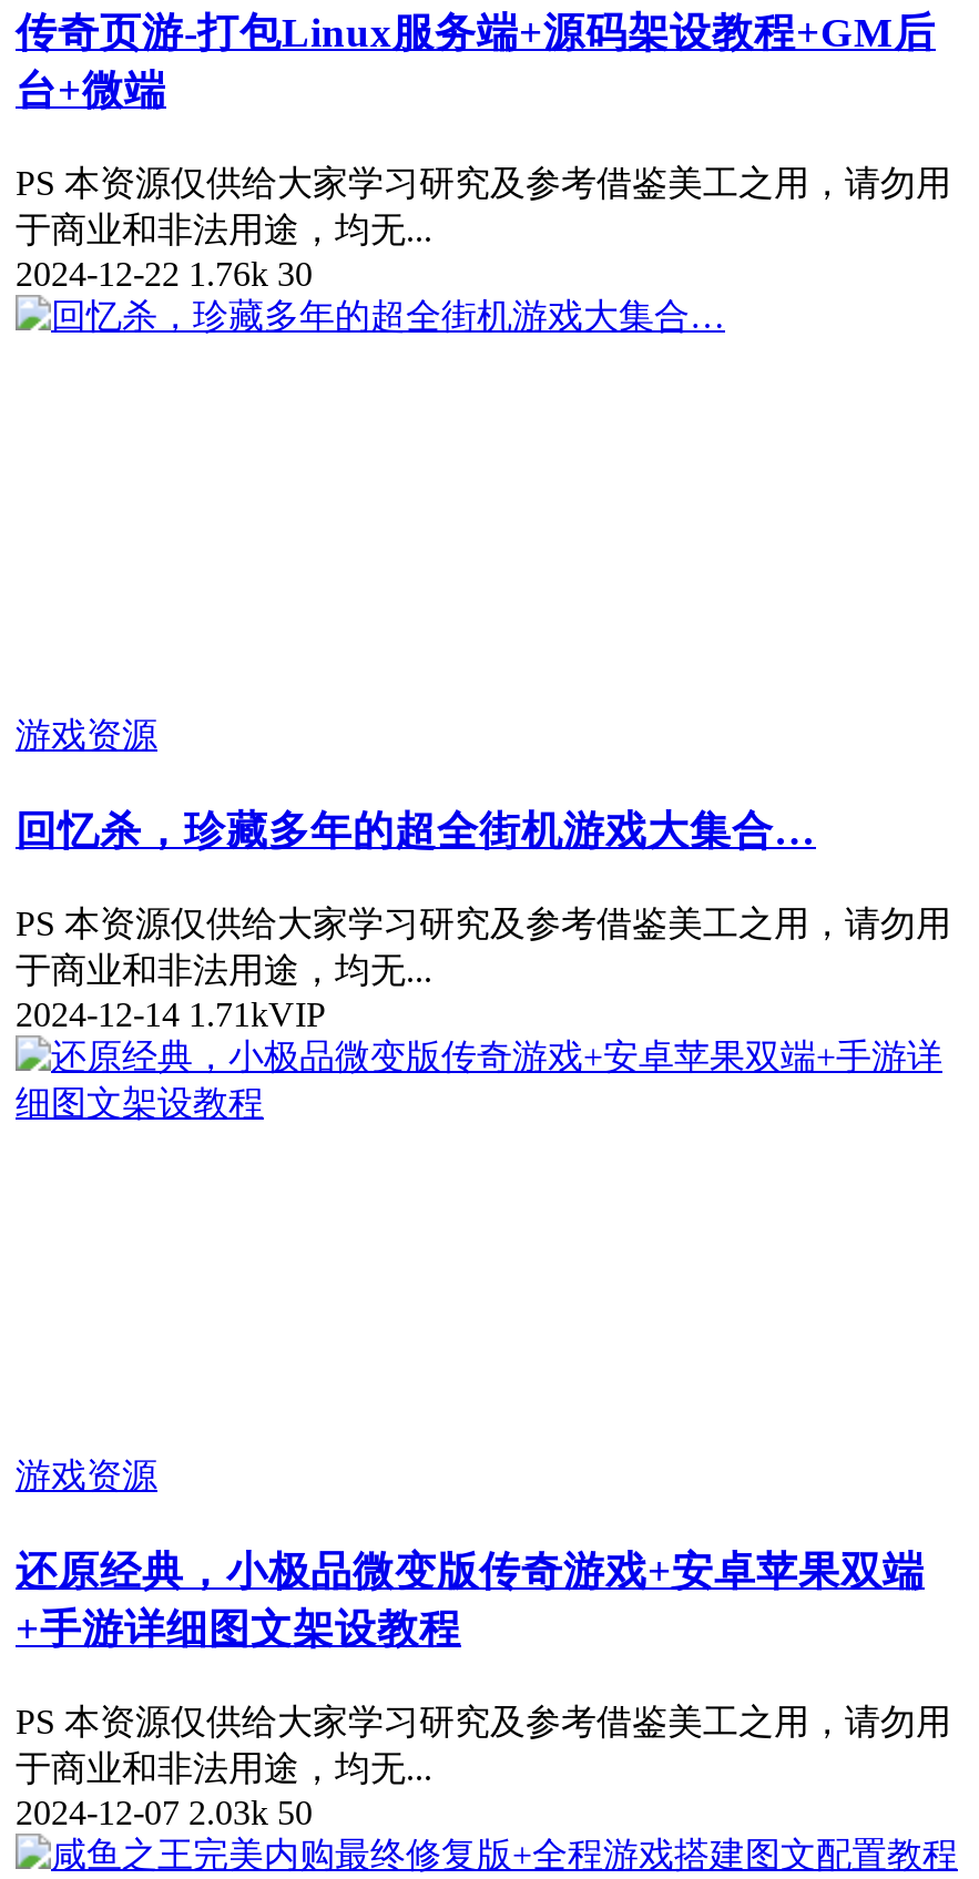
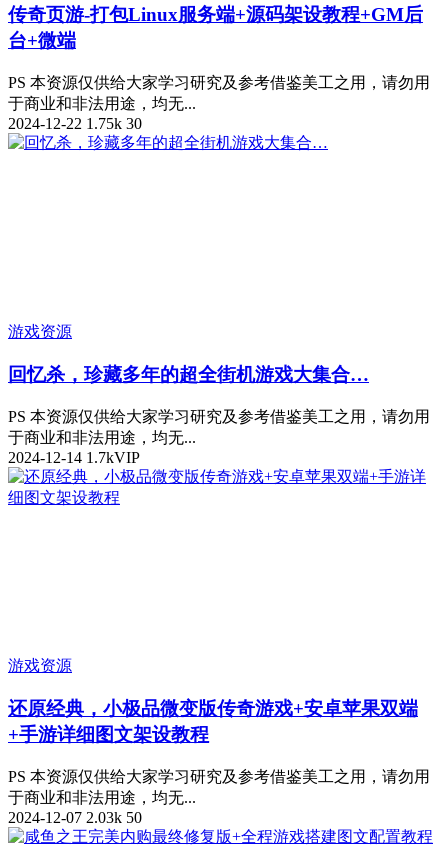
[16,254,313,292] 2024-12-22 1.76k 30 -> [8,115,142,132] 2024-12-22 1.75k 30
[16,995,326,1032] 2024-12-14 1.71kVIP -> [8,449,140,466] 2024-12-14 1.7kVIP

